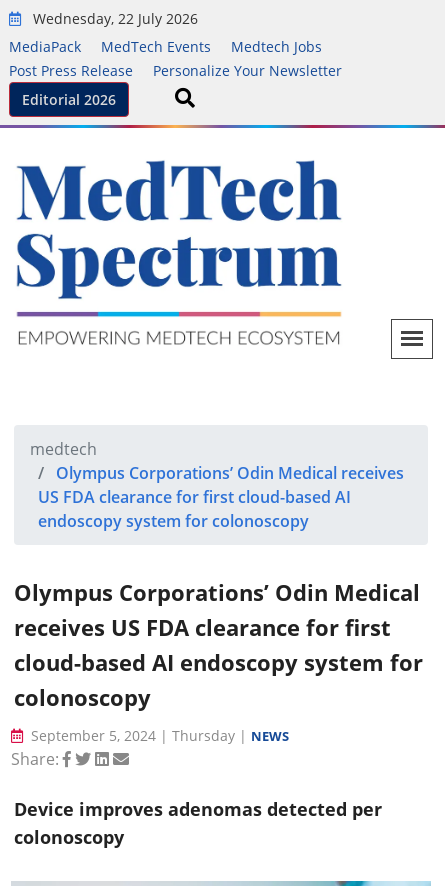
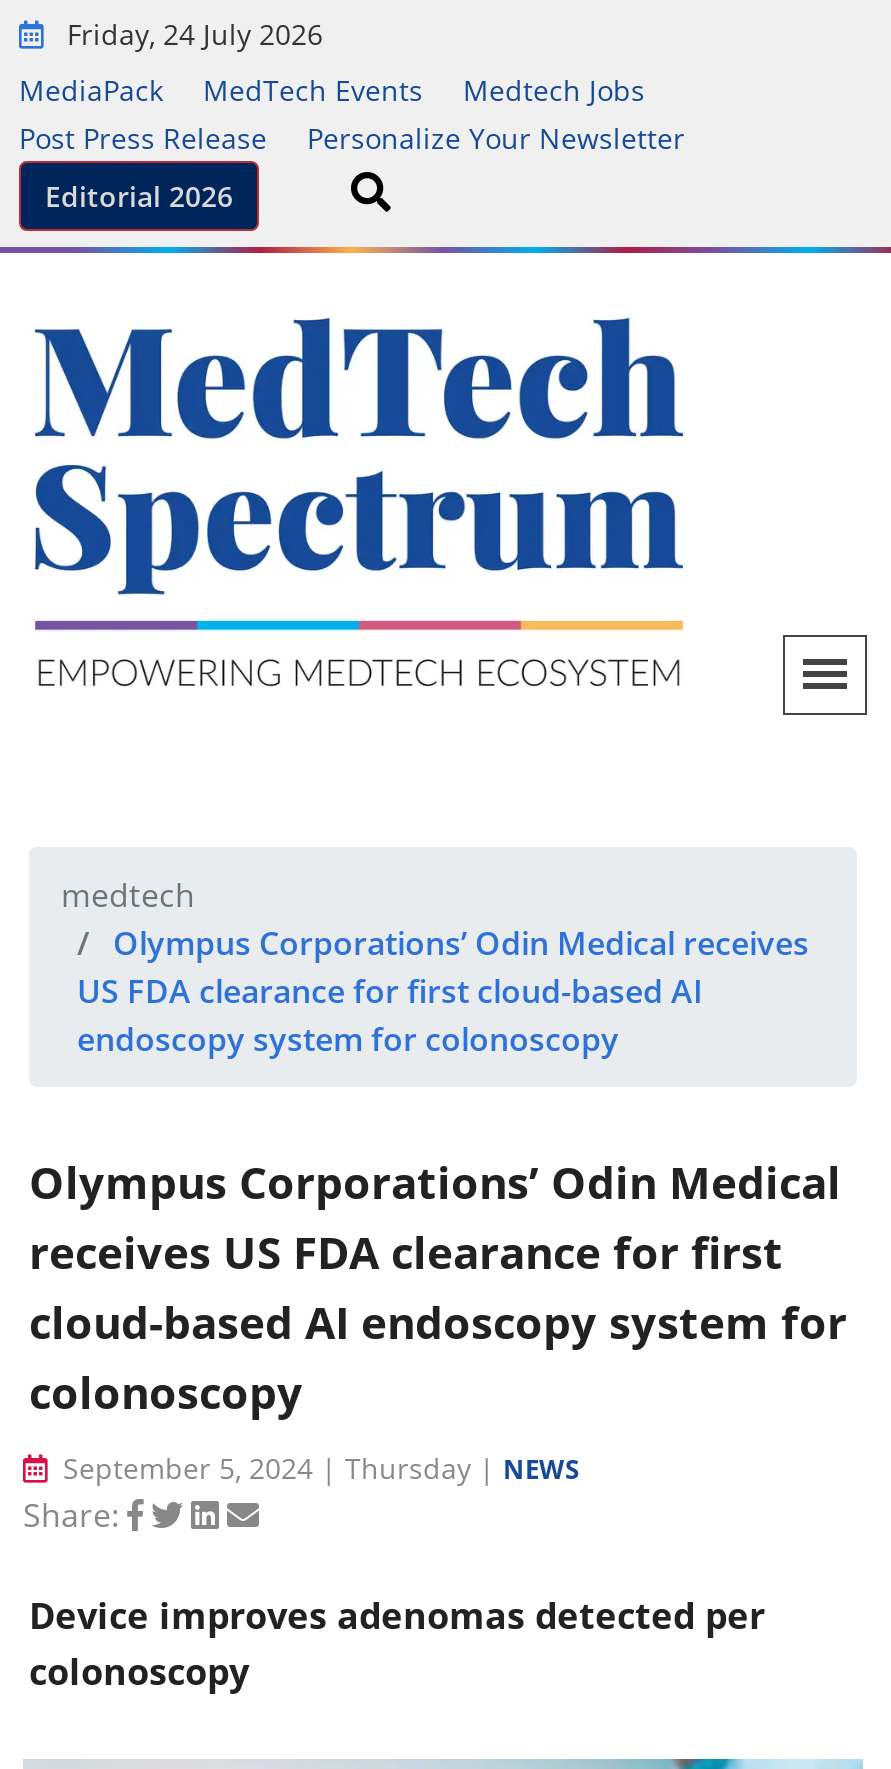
[29,9,198,28] Wednesday, 22 July 2026 -> [59,15,323,53] Friday, 24 July 2026

